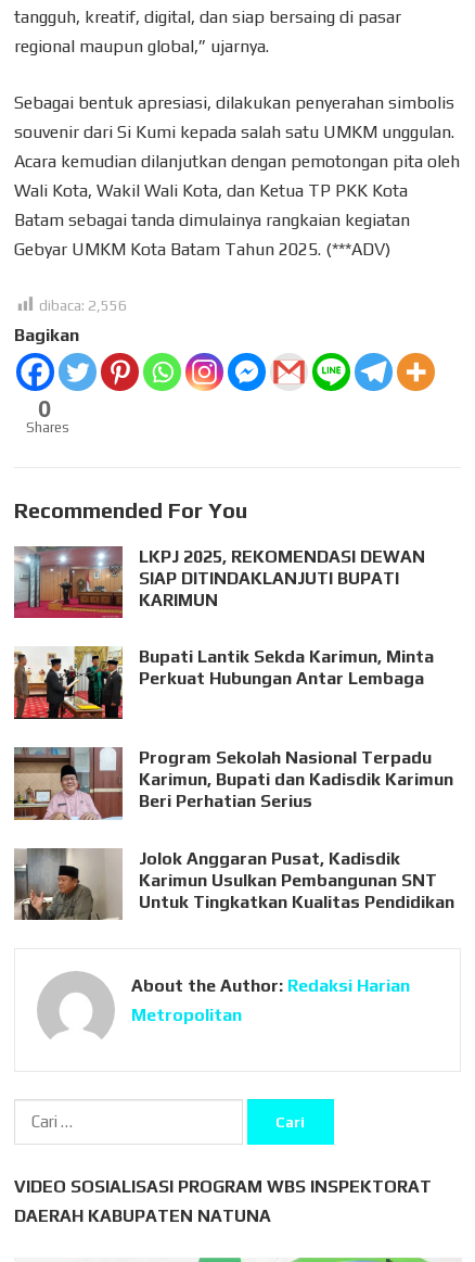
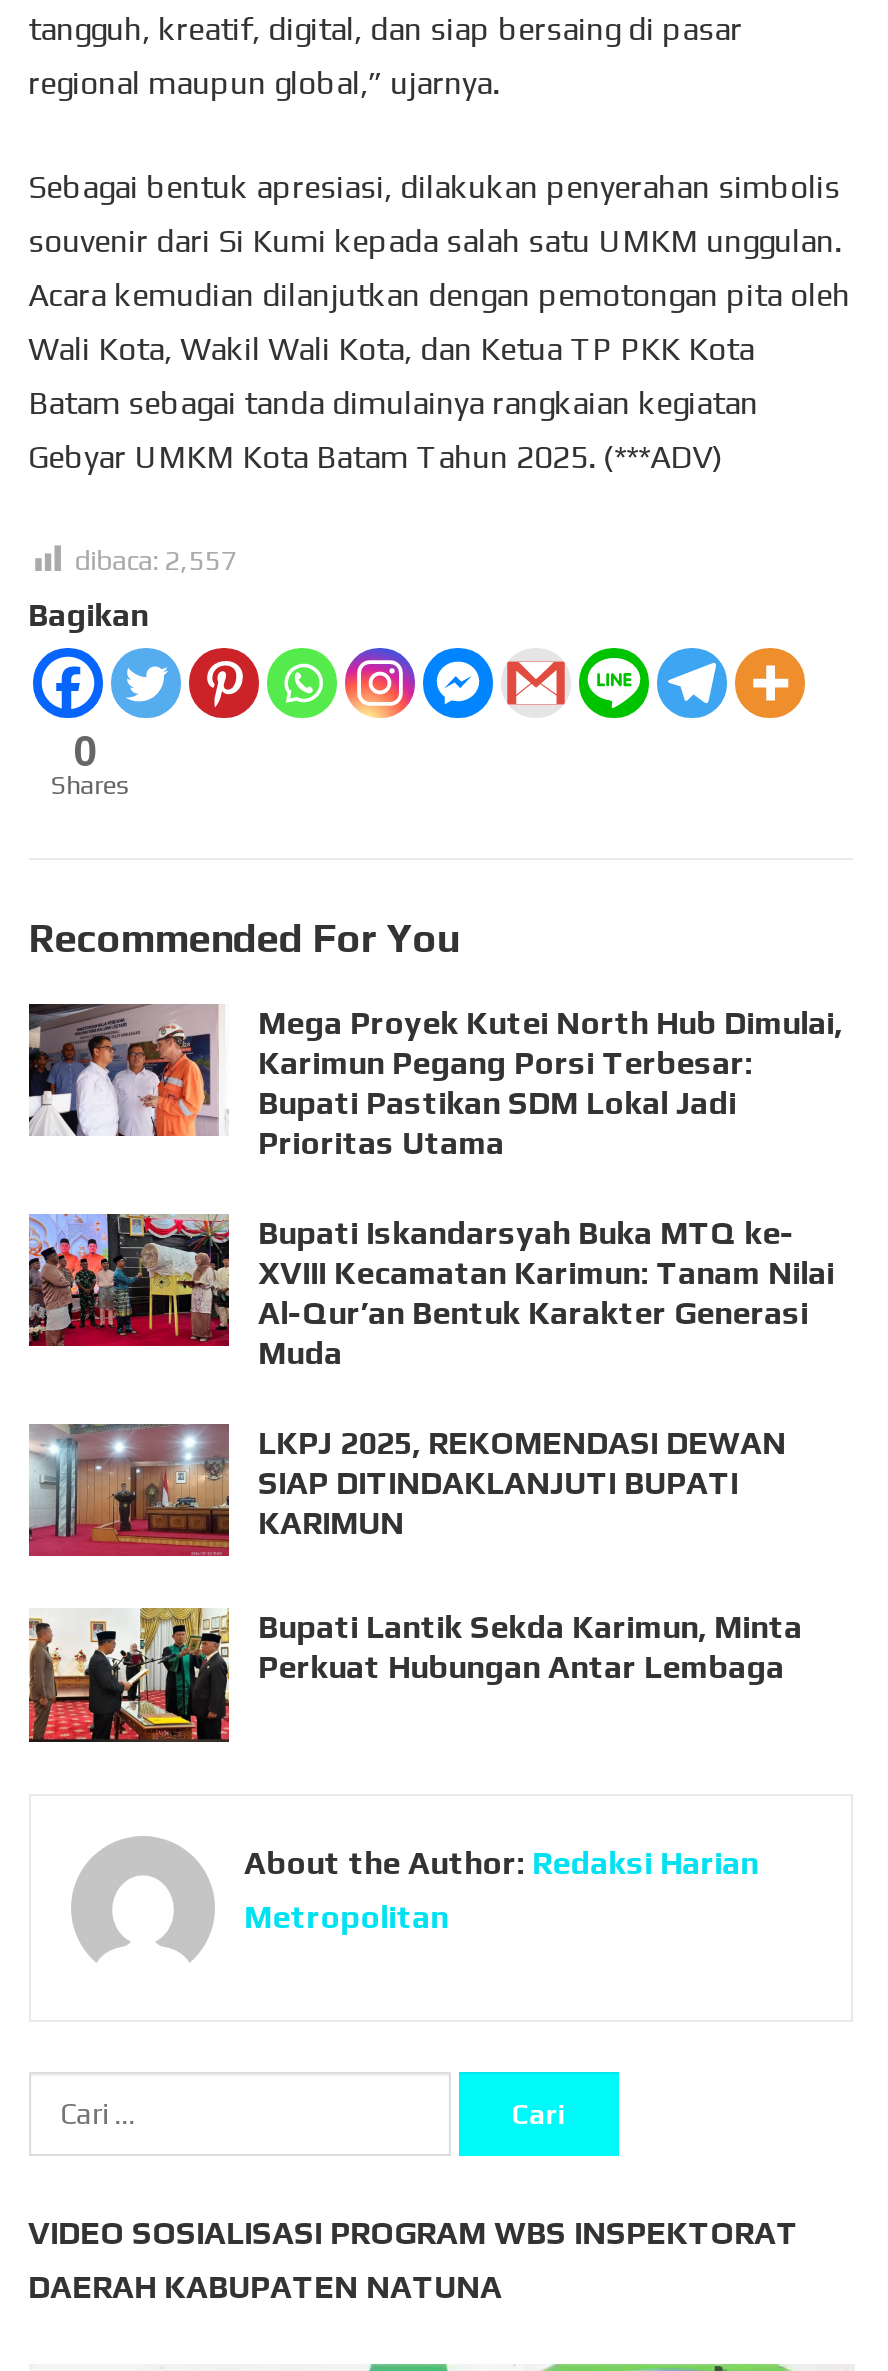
[39,296,127,314] dibaca: 2,556 -> [74,543,236,575] dibaca: 2,557
none -> [27,1003,842,1371] [image] | Mega Proyek Kutei North Hub Dimulai, | Karimun Pegang Porsi Terbesar: | Bupati Pastikan SDM Lokal Jadi | Prioritas Utama | Bupati Iskandarsyah Buka MTQ ke- | XVIII Kecamatan Karimun: Tanam Nilai | Al-Qur’an Bentuk Karakter Generasi | Muda
none -> [27,1212,229,1348] [image]
moved [13,544,433,689] -> [27,1420,802,1687]: [image] | LKPJ 2025, REKOMENDASI DEWAN | SIAP DITINDAKLANJUTI BUPATI | KARIMUN | Bupati Lantik Sekda Karimun, Minta | Perkuat Hubungan Antar Lembaga
[13,747,454,912] [image] | Program Sekolah Nasional Terpadu | Karimun, Bupati dan Kadisdik Karimun | Beri Perhatian Serius | Jolok Anggaran Pusat, Kadisdik | Karimun Usulkan Pembangunan SNT | Untuk Tingkatkan Kualitas Pendidikan -> none
[14,847,123,920] [image] -> none

